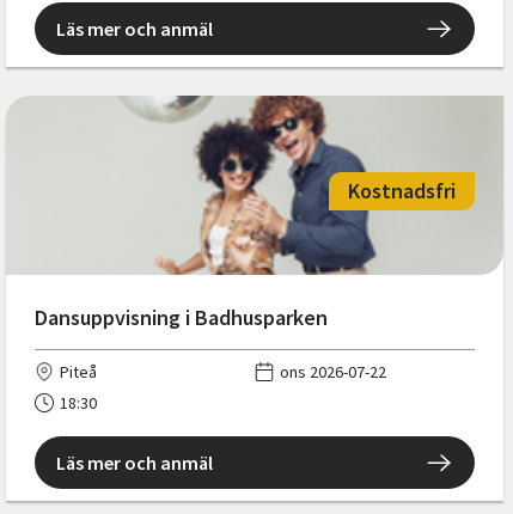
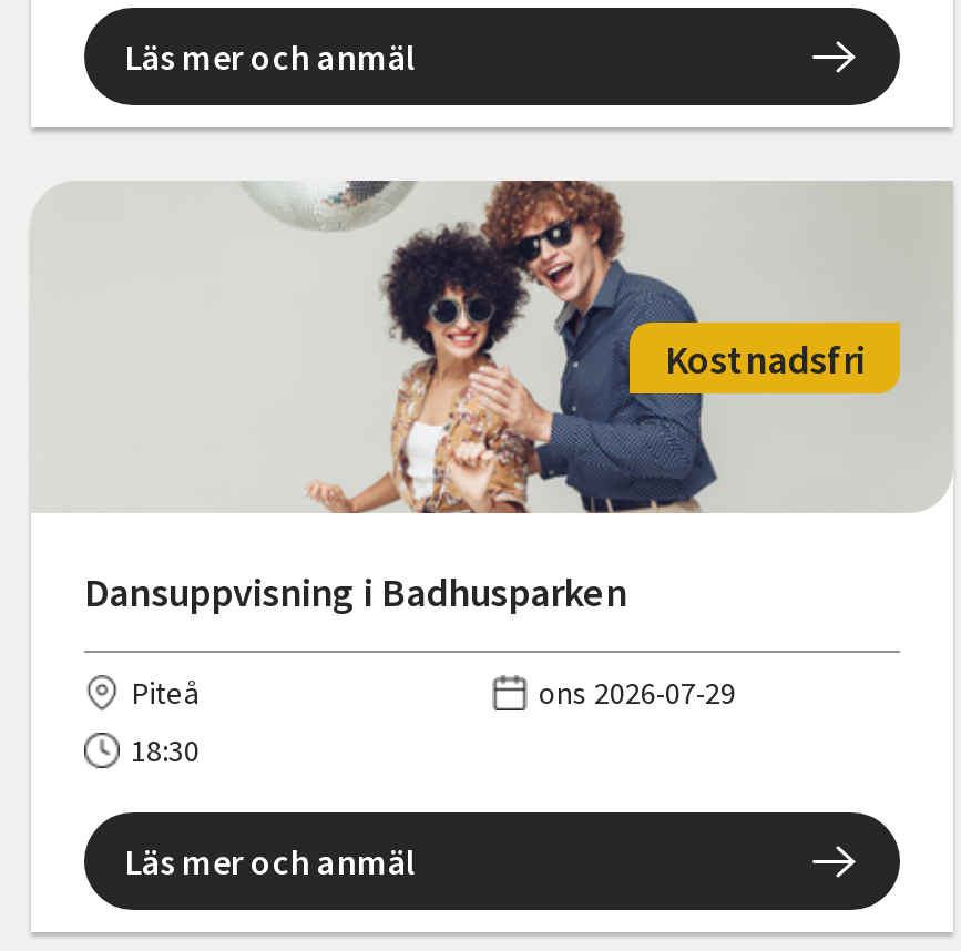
[280,361,386,382] ons 2026-07-22 -> [539,673,736,713] ons 2026-07-29

